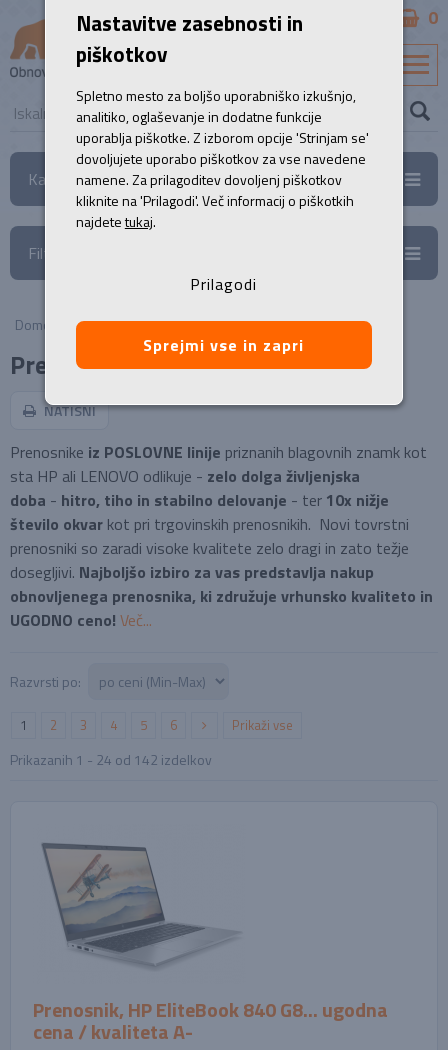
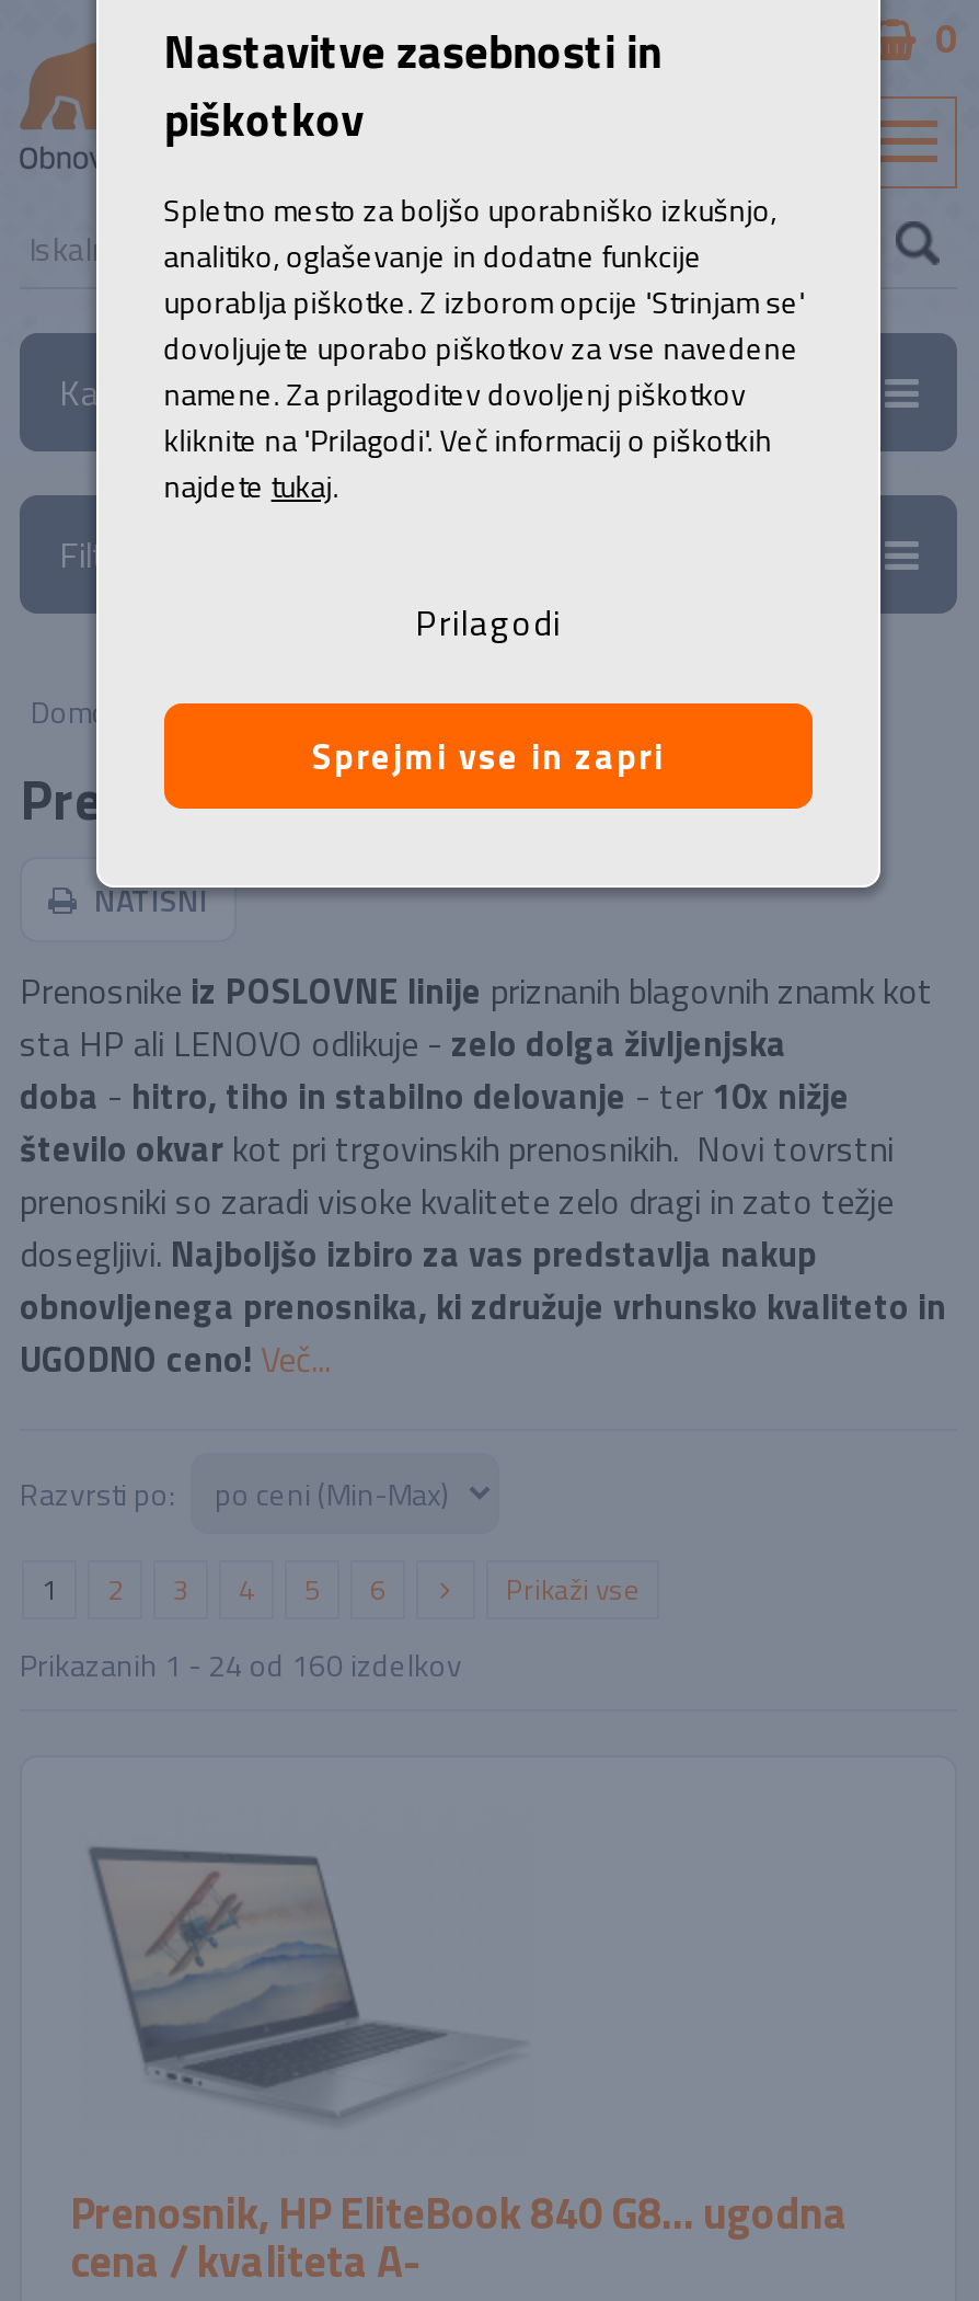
[10,749,212,770] Prikazanih 1 - 24 od 142 izdelkov -> [20,1641,462,1687] Prikazanih 1 - 24 od 160 izdelkov

